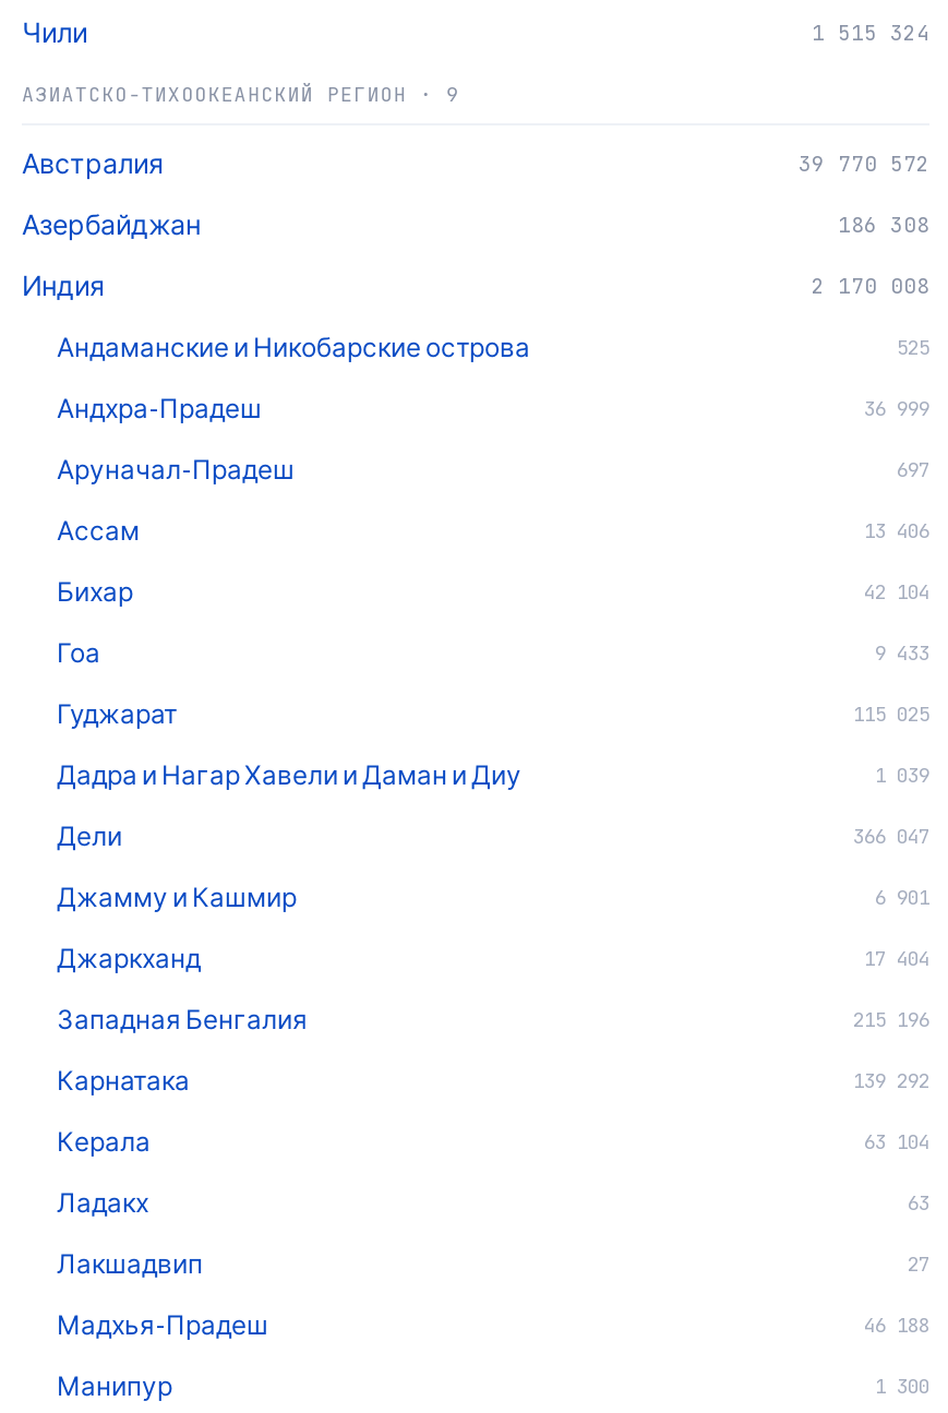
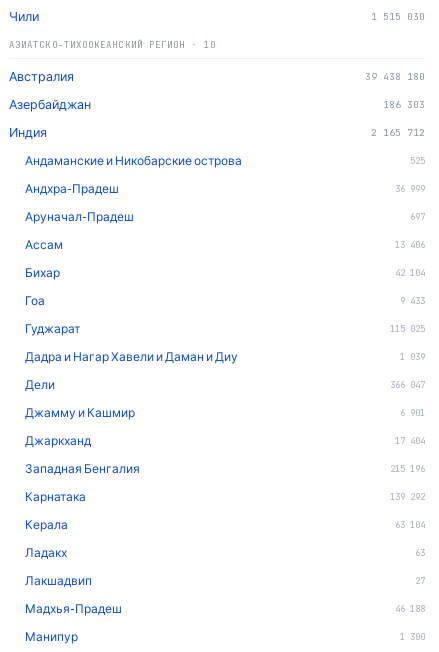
[812,19,929,47] 1 515 324 -> [371,10,425,23] 1 515 030
[22,82,460,108] АЗИАТСКО-ТИХООКЕАНСКИЙ РЕГИОН · 9 -> [9,39,216,51] АЗИАТСКО-ТИХООКЕАНСКИЙ РЕГИОН · 10
[799,149,929,178] 39 770 572 -> [365,70,425,83] 39 438 180
[838,211,929,239] 186 308 -> [383,98,425,111] 186 303
[812,272,929,300] 2 170 008 -> [371,126,425,139] 2 165 712

